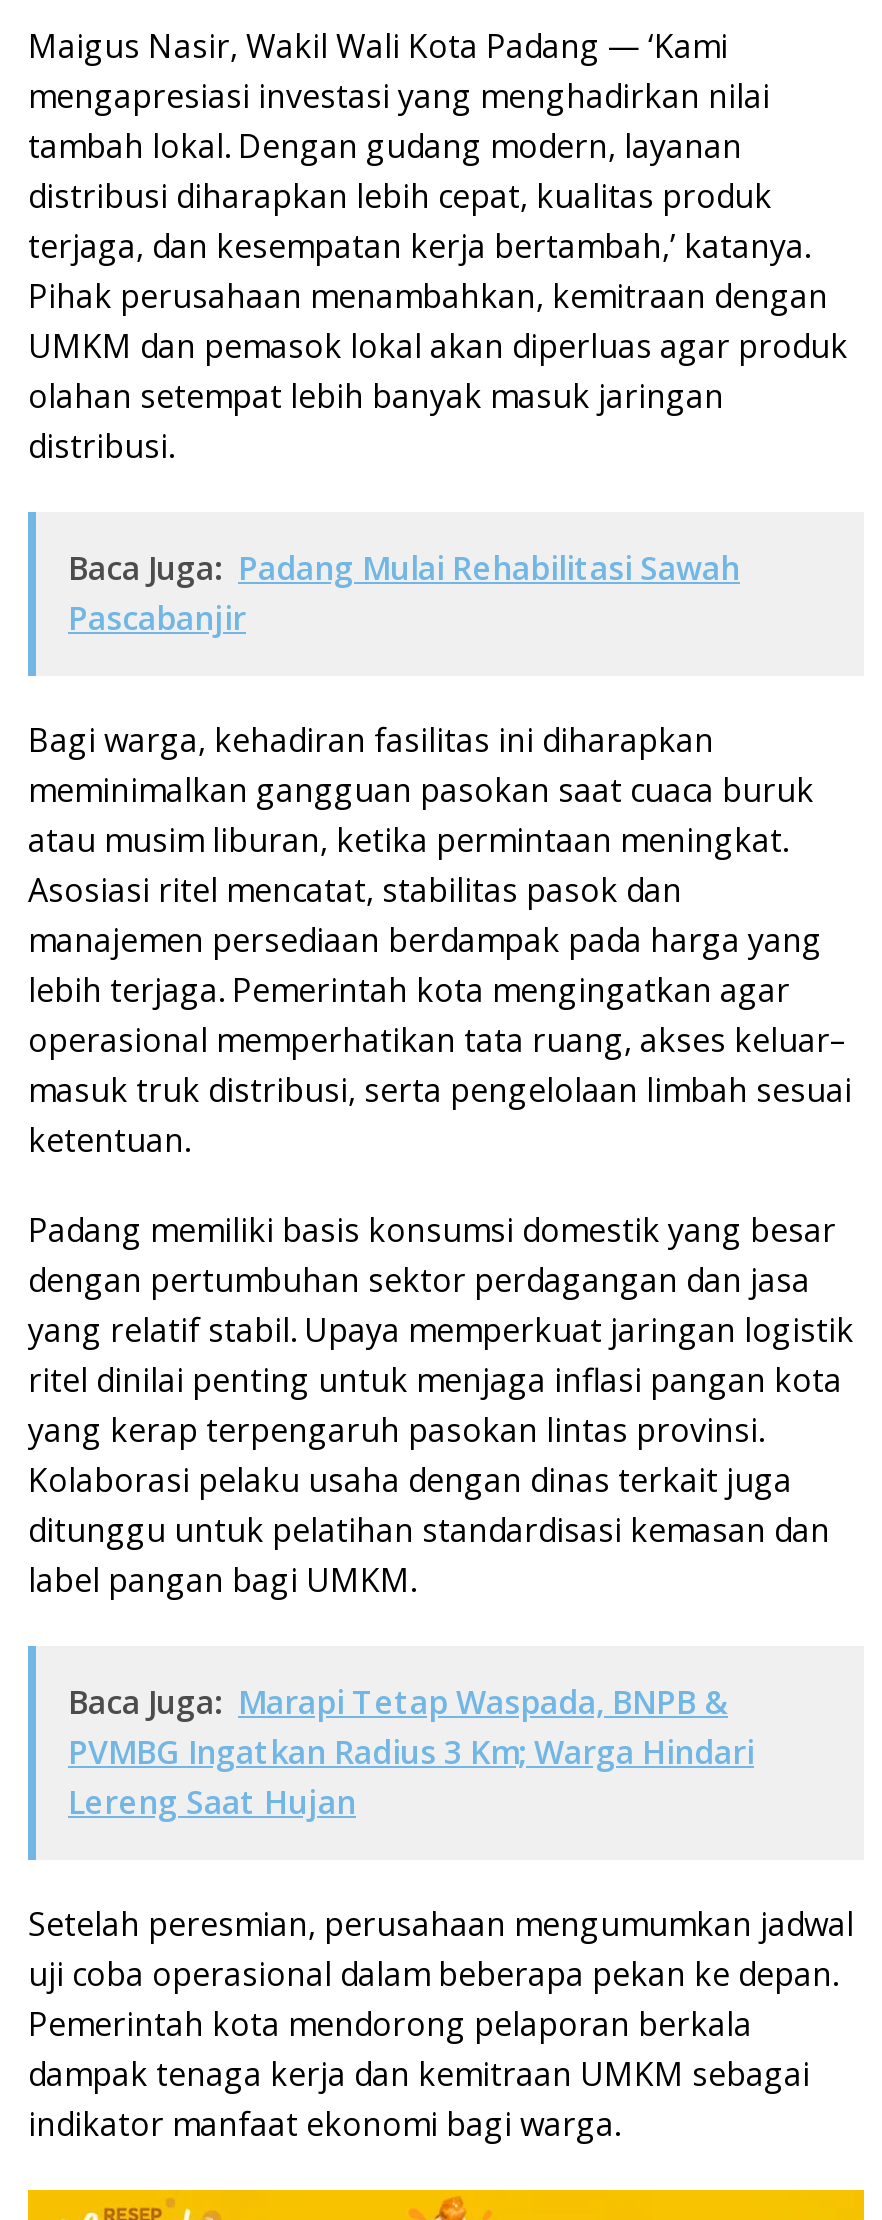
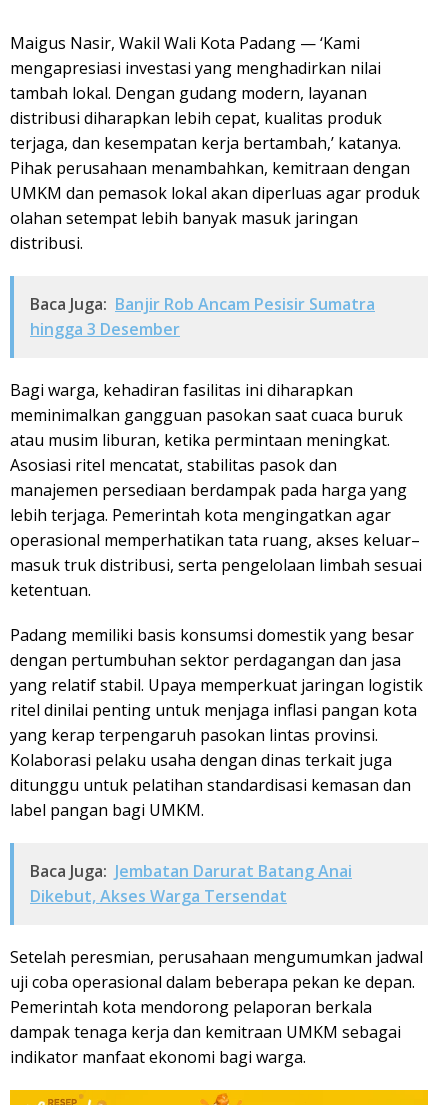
[68,547,740,641] Baca Juga: Padang Mulai Rehabilitasi Sawah | Pascabanjir -> [30,293,375,340] Baca Juga: Banjir Rob Ancam Pesisir Sumatra | hingga 3 Desember
[68,1681,754,1825] Baca Juga: Marapi Tetap Waspada, BNPB & | PVMBG Ingatkan Radius 3 Km; Warga Hindari | Lereng Saat Hujan -> [30,860,352,907] Baca Juga: Jembatan Darurat Batang Anai | Dikebut, Akses Warga Tersendat

